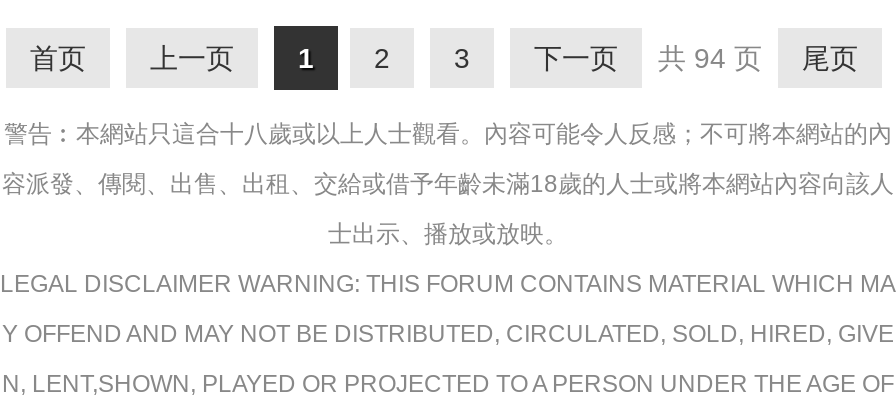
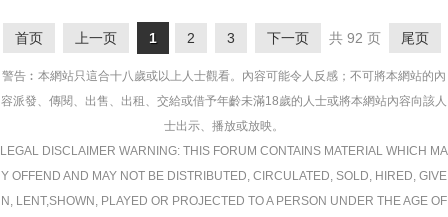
[30,42,858,74] 首页 上一页 1 2 3 下一页 共 94 页 尾页 -> [15,30,429,46] 首页 上一页 1 2 3 下一页 共 92 页 尾页

